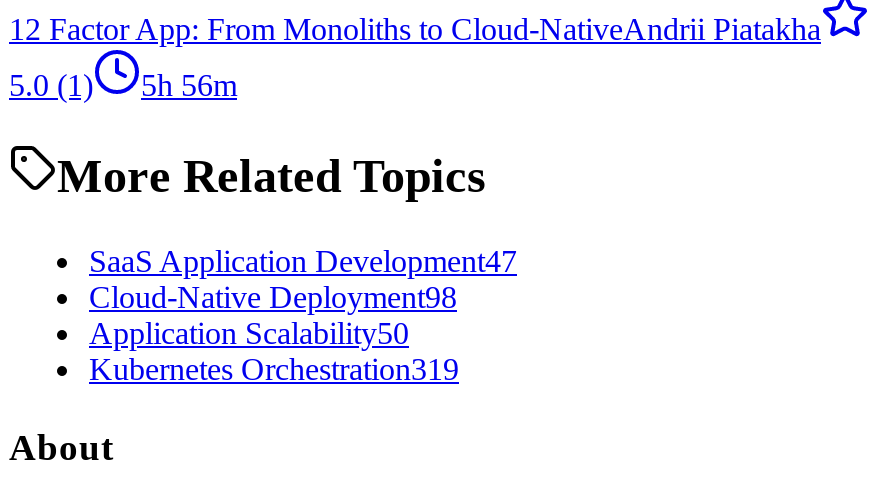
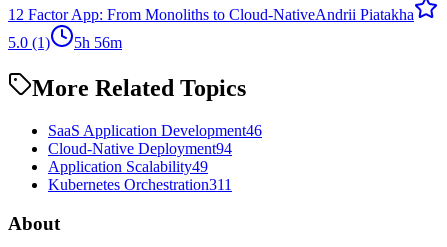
[89,244,517,278] SaaS Application Development47 -> [48,122,262,139] SaaS Application Development46
[89,280,457,314] Cloud-Native Deployment98 -> [48,140,232,157] Cloud-Native Deployment94
[89,316,409,350] Application Scalability50 -> [48,158,208,175] Application Scalability49
[89,352,459,386] Kubernetes Orchestration319 -> [48,176,232,193] Kubernetes Orchestration311

